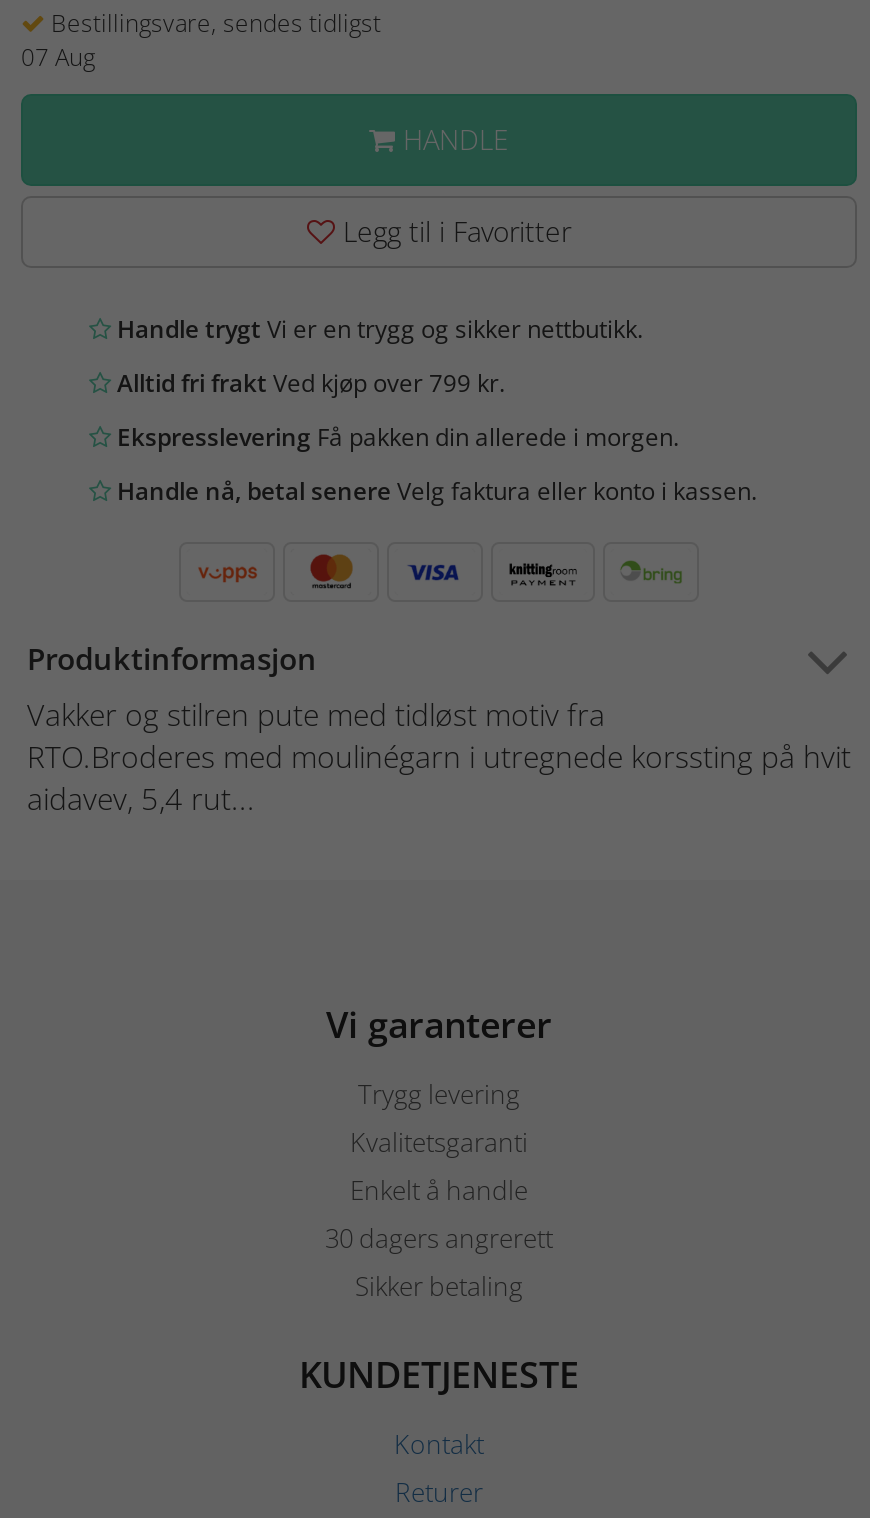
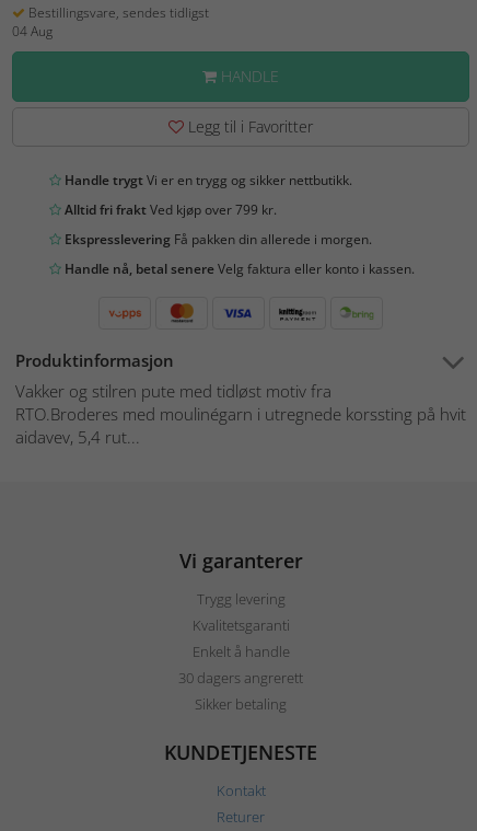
[21,39,95,73] 07 Aug -> [12,21,53,40] 04 Aug

